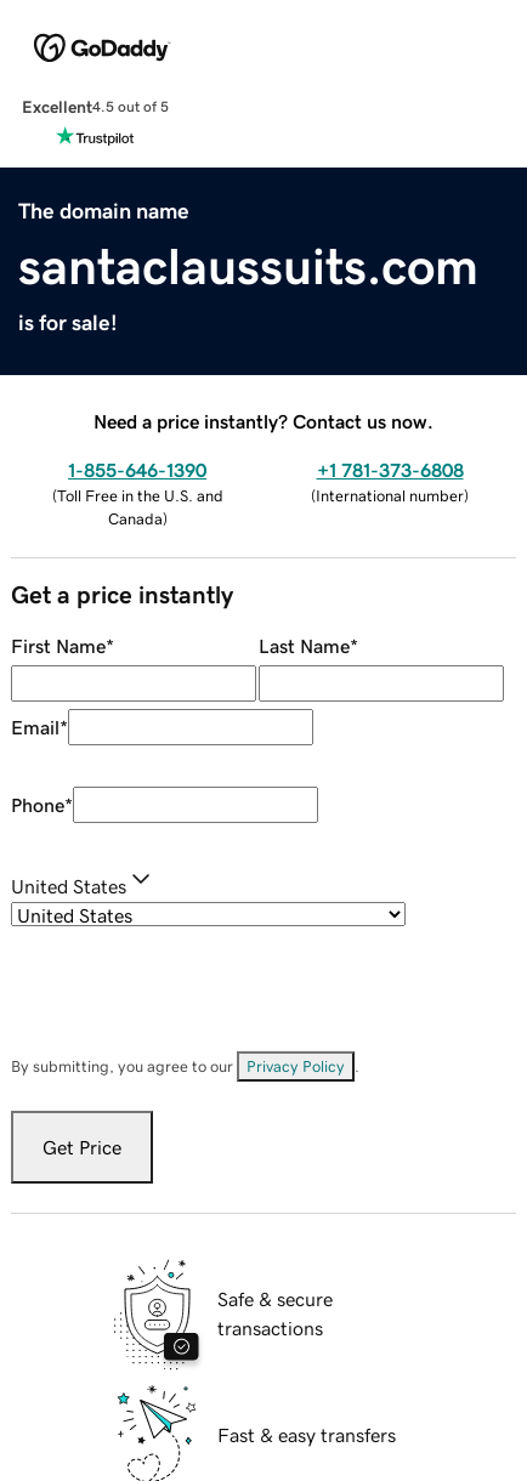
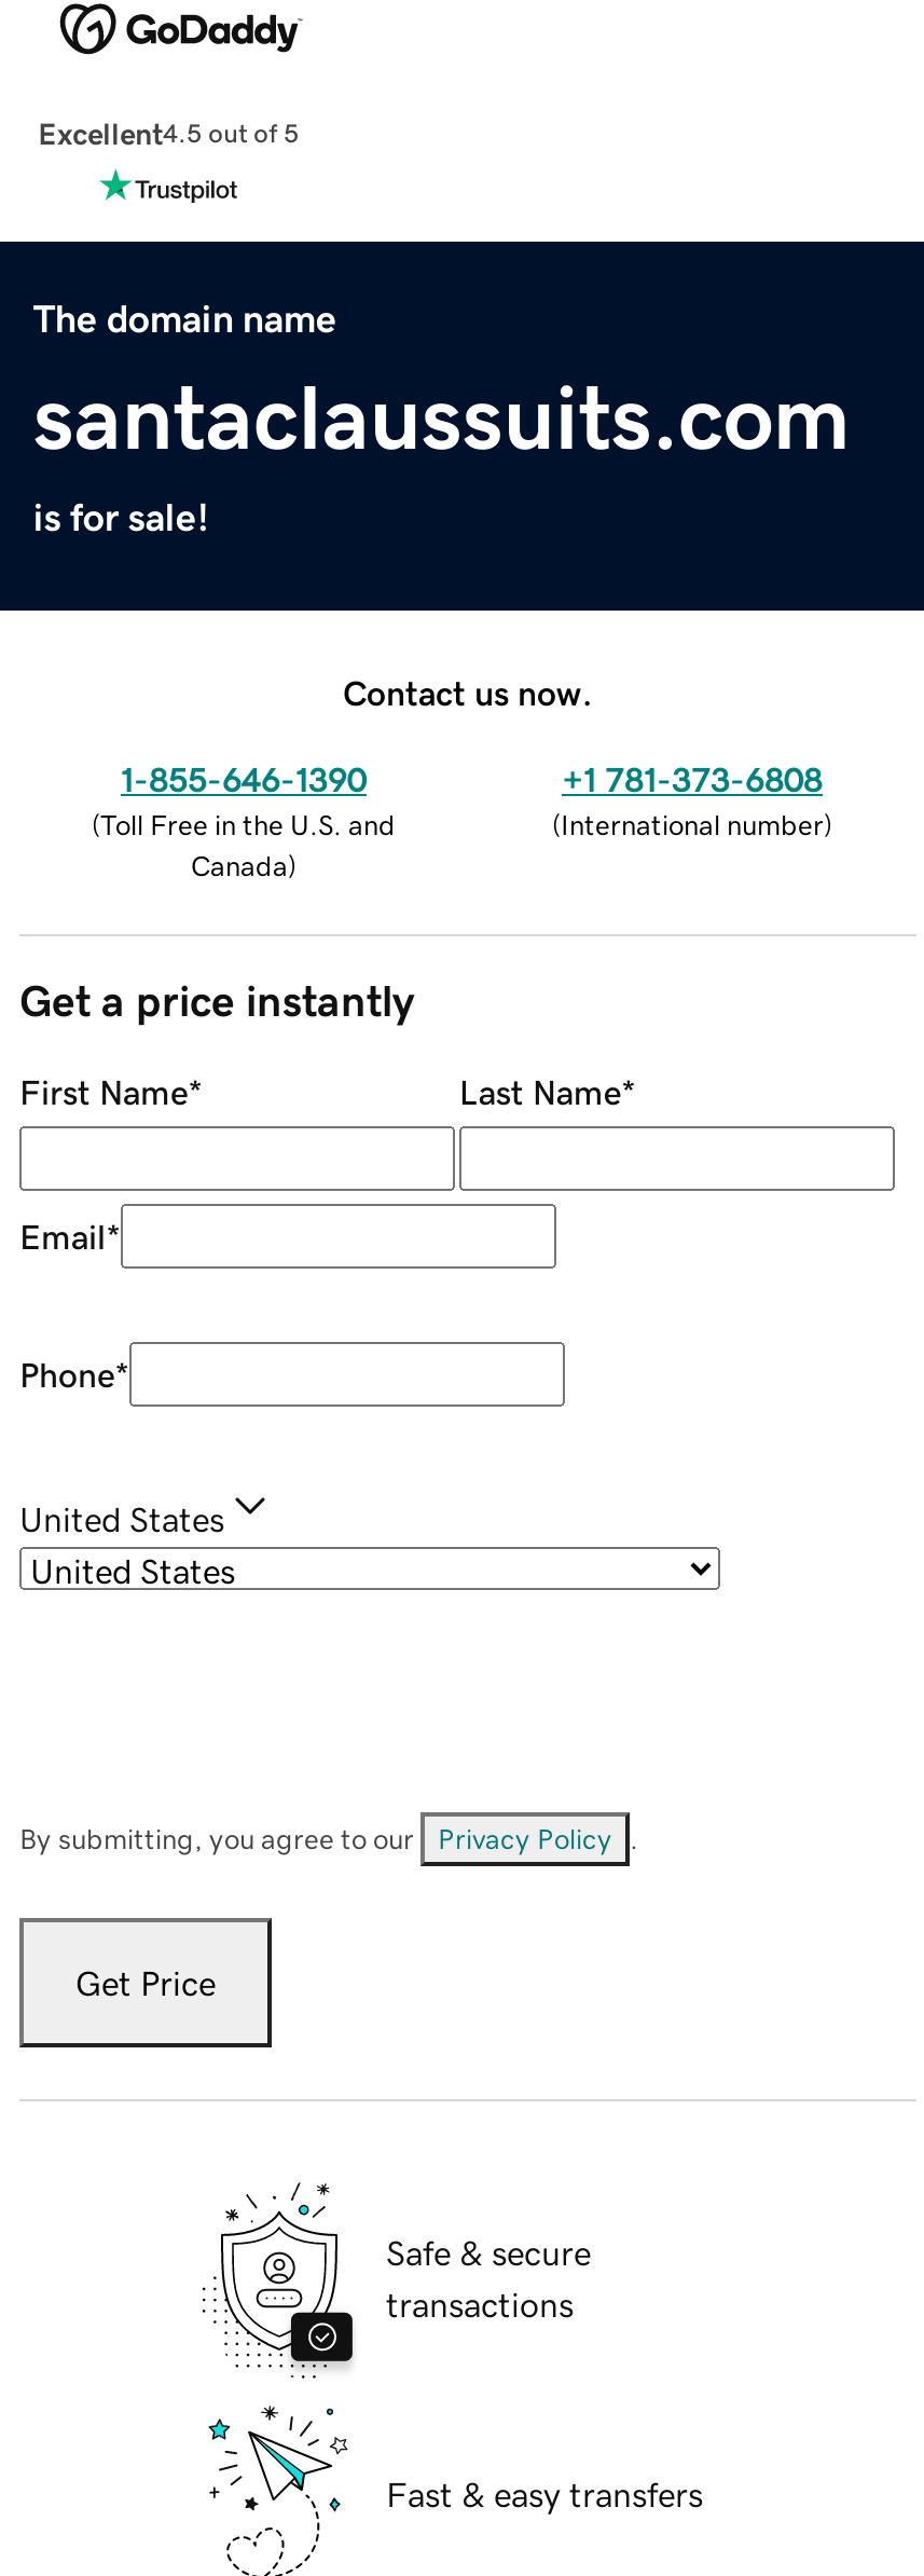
[93,411,433,430] Need a price instantly? Contact us now. -> [343,674,593,709] Contact us now.

